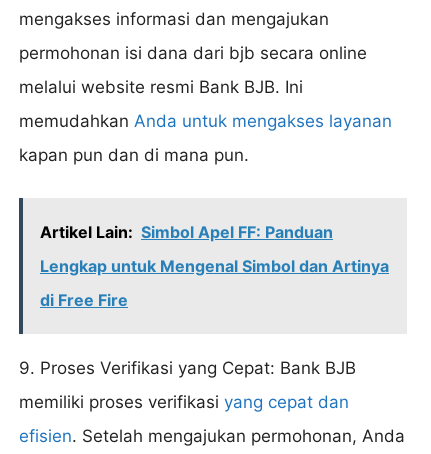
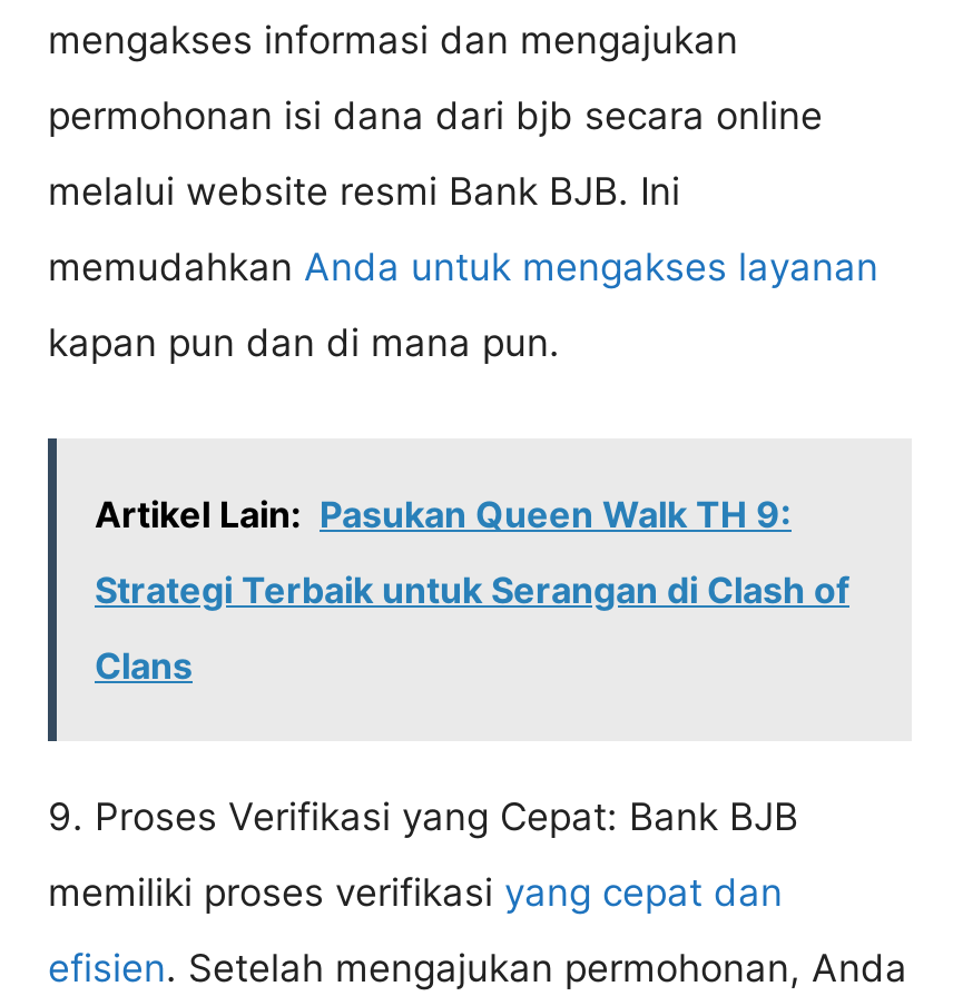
[40,222,333,242] Artikel Lain: Simbol Apel FF: Panduan -> [95,491,792,535] Artikel Lain: Pasukan Queen Walk TH 9:
[40,256,389,276] Lengkap untuk Mengenal Simbol dan Artinya -> [95,567,849,611] Strategi Terbaik untuk Serangan di Clash of
[40,290,128,310] di Free Fire -> [95,642,193,687] Clans

